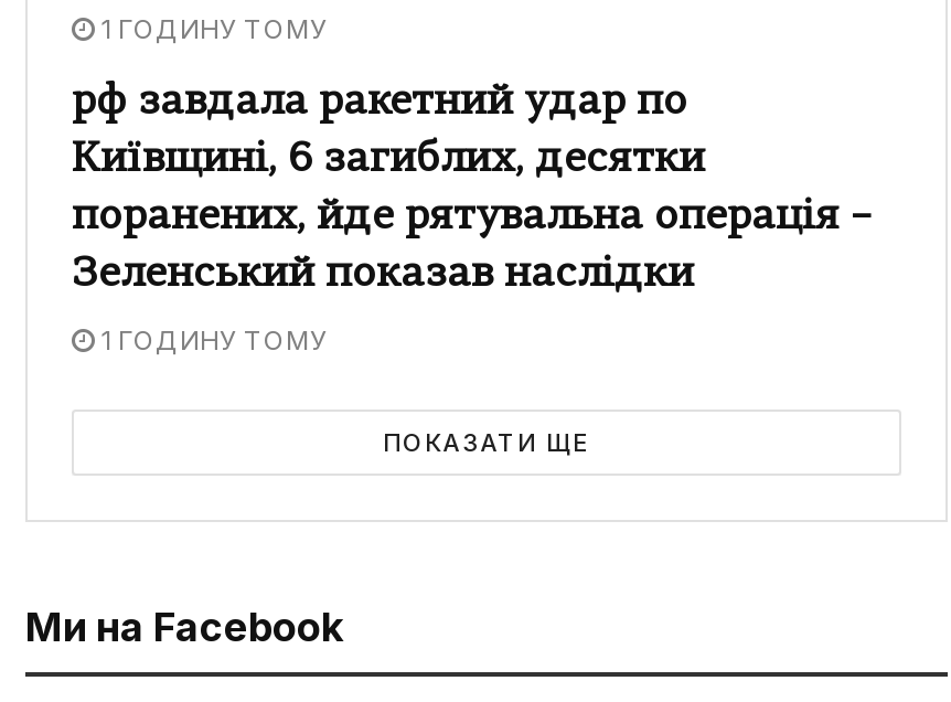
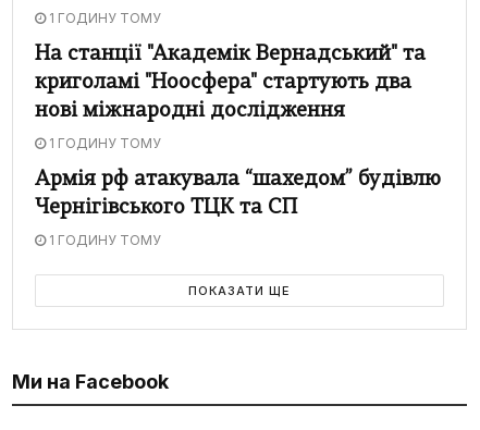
[72,82,870,296] рф завдала ракетний удар по | Київщині, 6 загиблих, десятки | поранених, йде рятувальна операція – | Зеленський показав наслідки -> [35,44,441,218] На станції "Академік Вернадський" та | криголамі "Ноосфера" стартують два | нові міжнародні дослідження | 1 ГОДИНУ ТОМУ | Армія рф атакувала “шахедом” будівлю | Чернігівського ТЦК та СП

